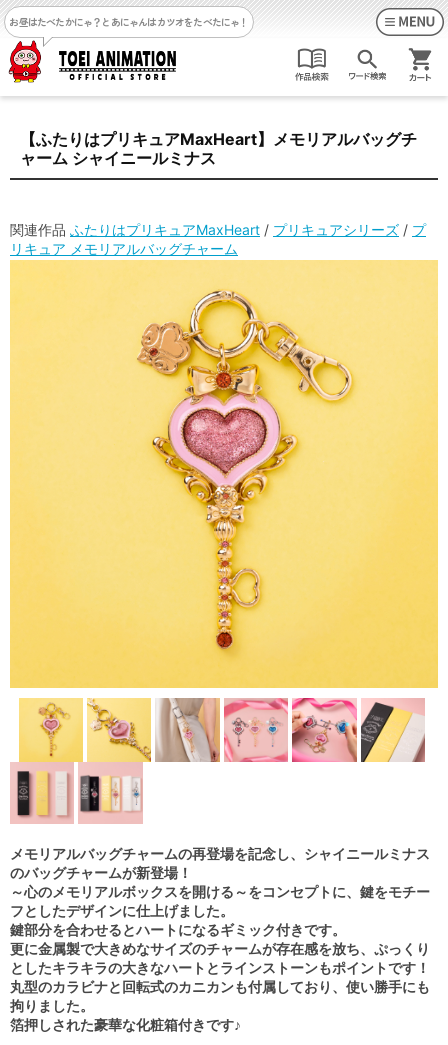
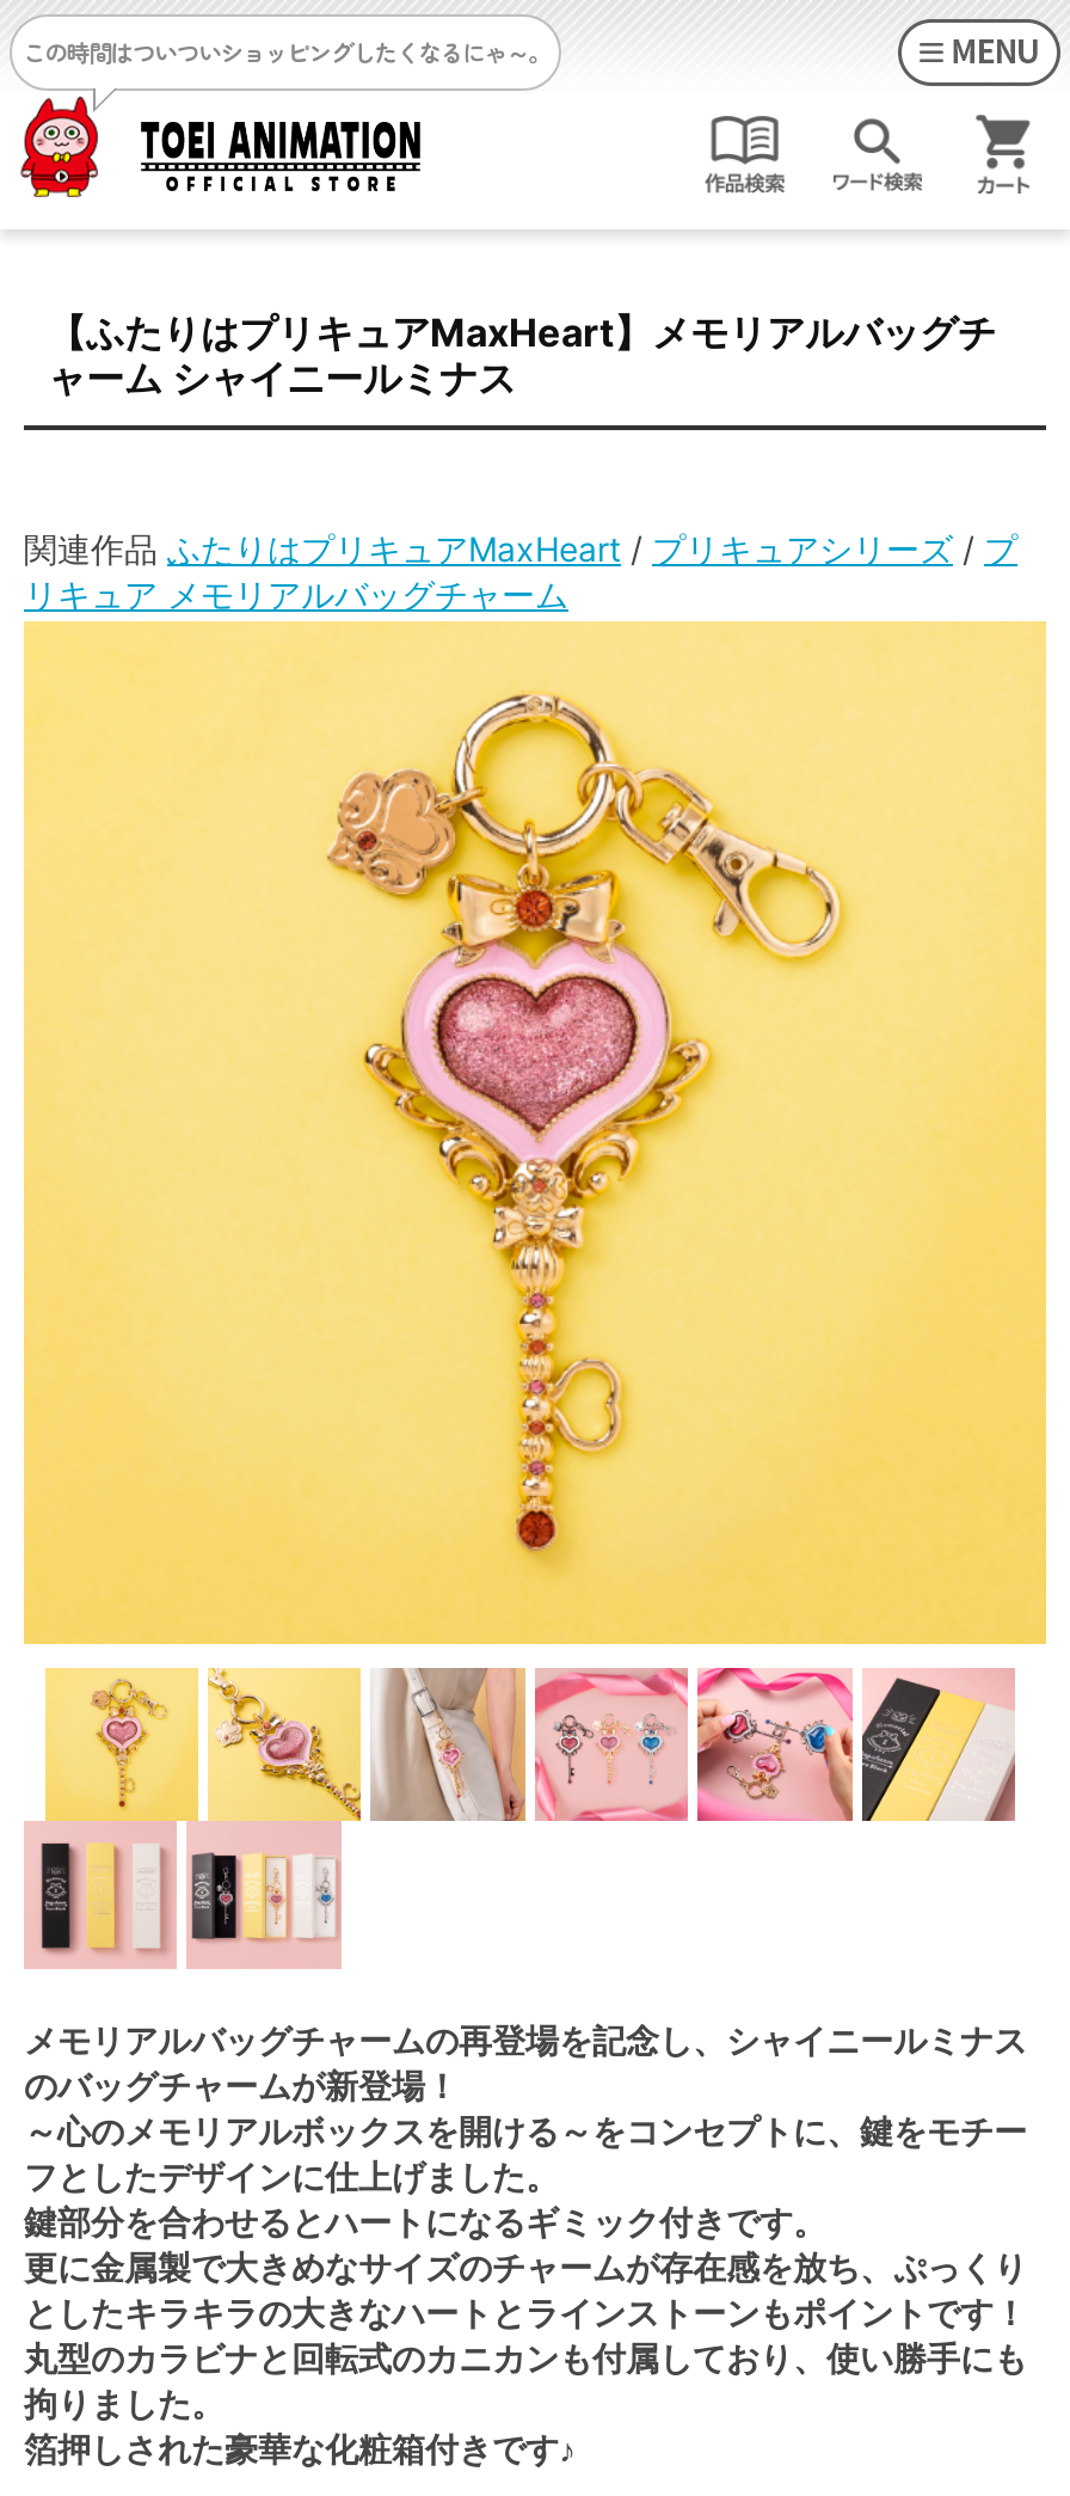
[9,14,249,29] お昼はたべたかにゃ？とあにゃんはカツオをたべたにゃ！ -> [23,33,550,69] この時間はついついショッピングしたくなるにゃ～。

